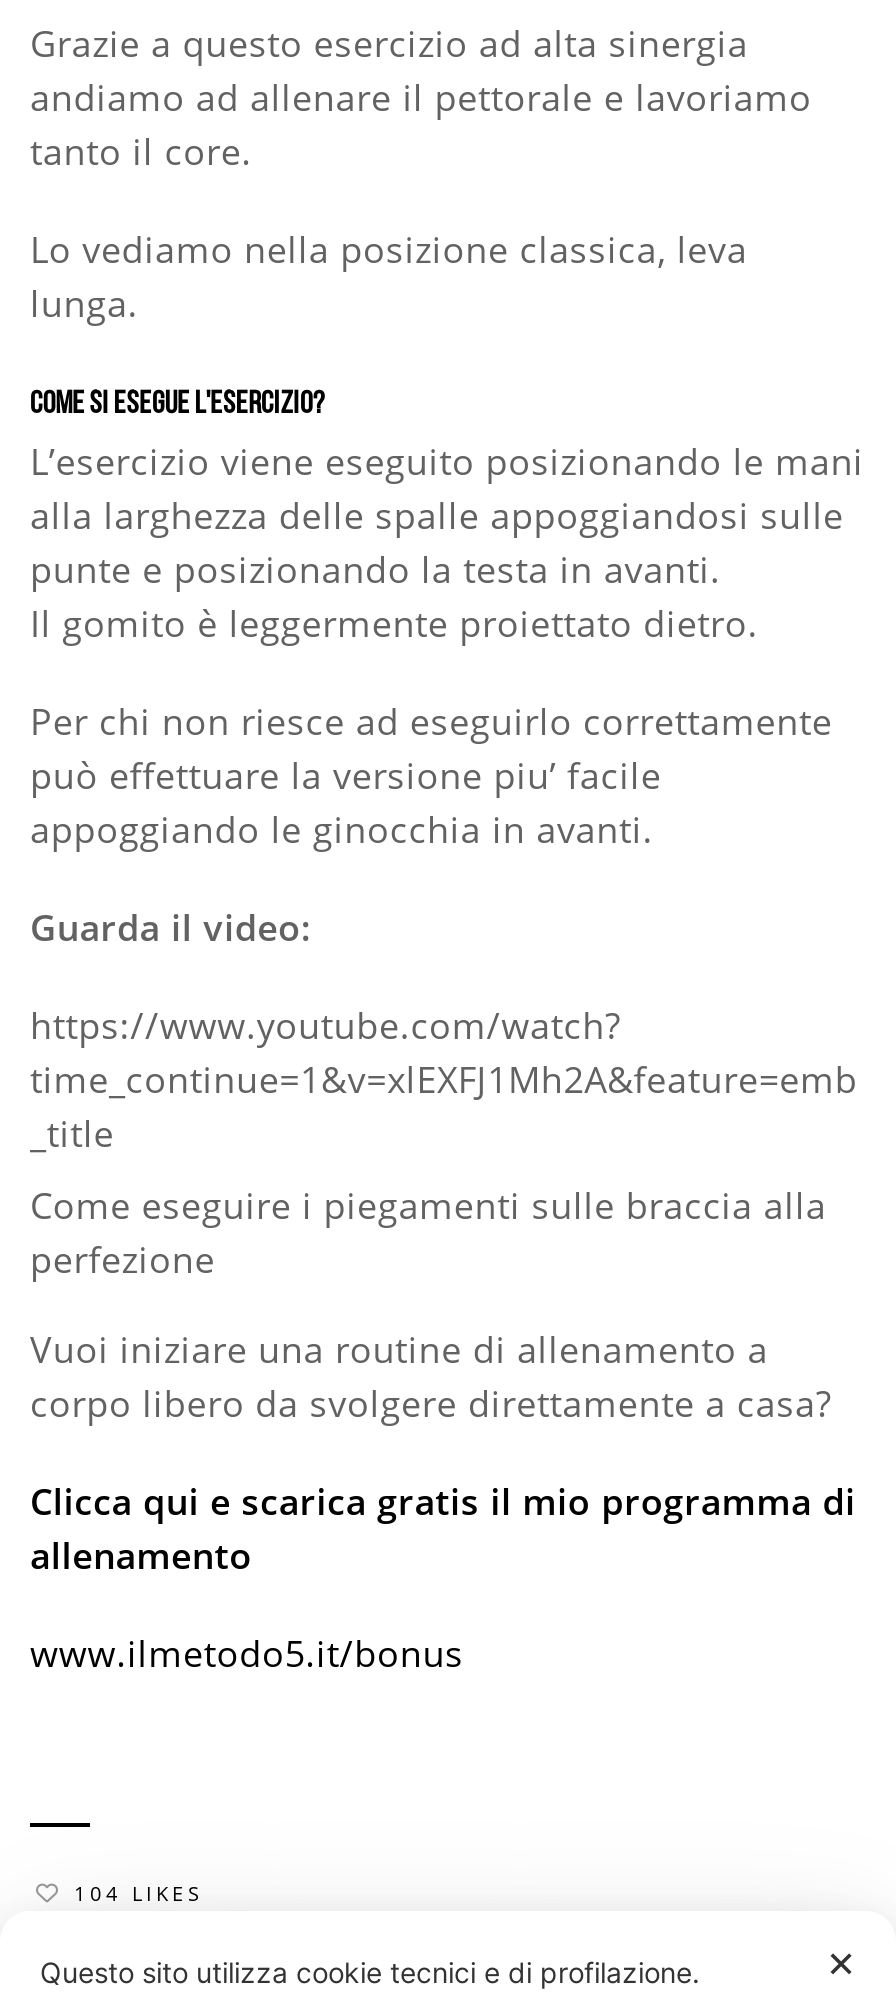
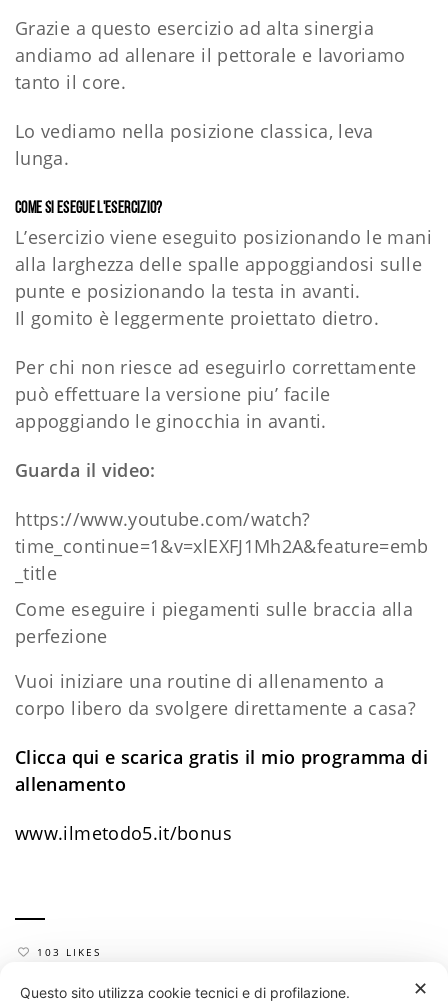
[74,1878,202,1906] 104 LIKES -> [37,945,101,959] 103 LIKES

